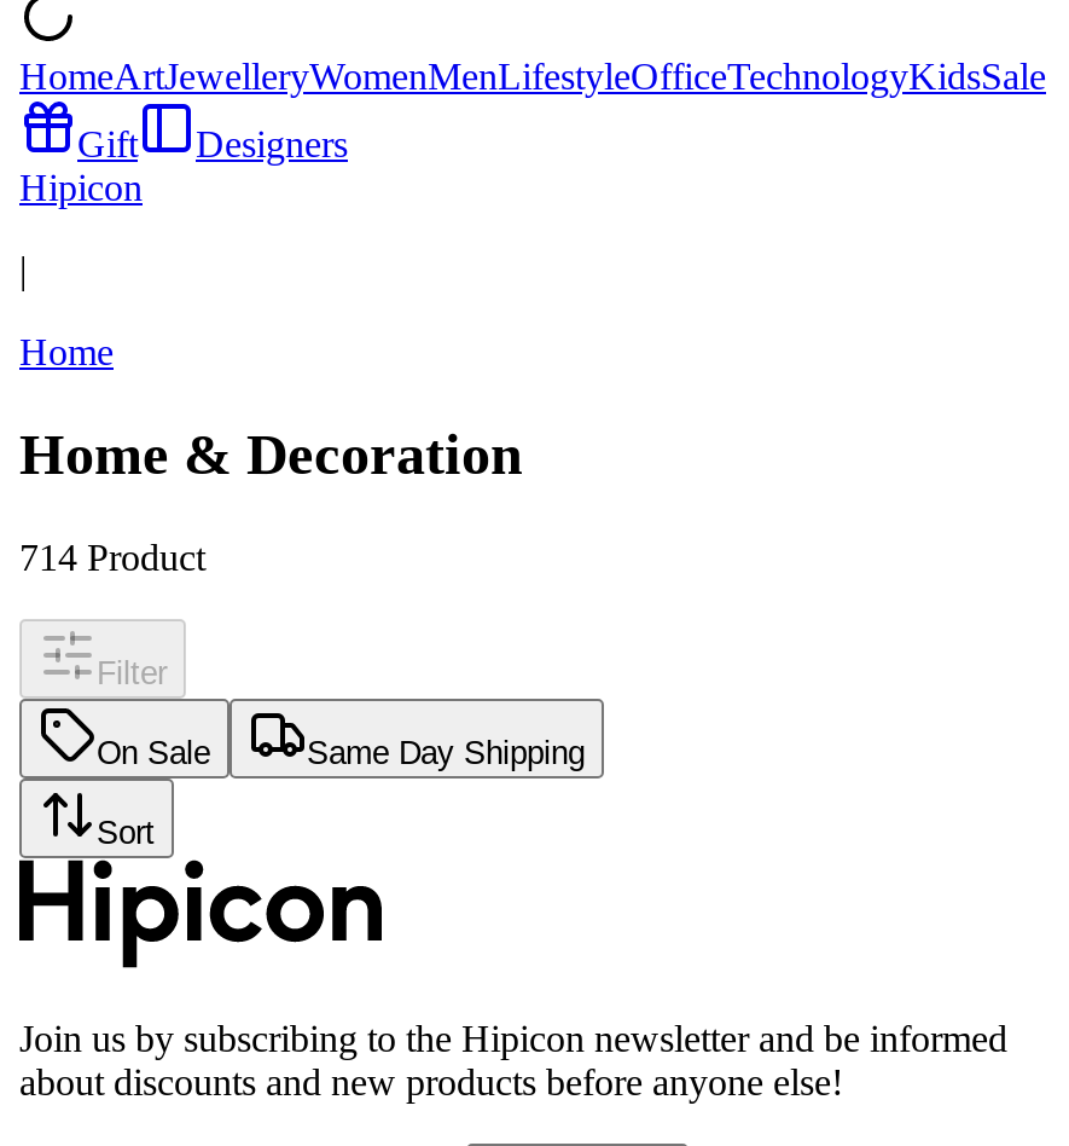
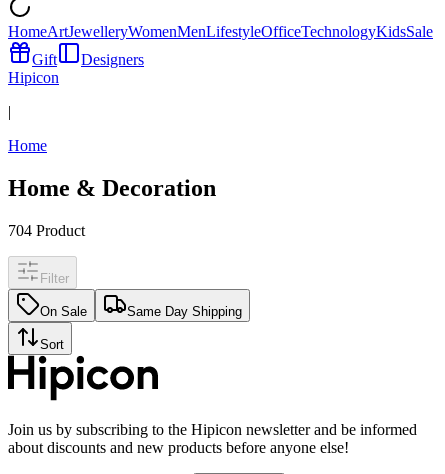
[19,536,205,577] 714 Product -> [8,222,85,239] 704 Product

